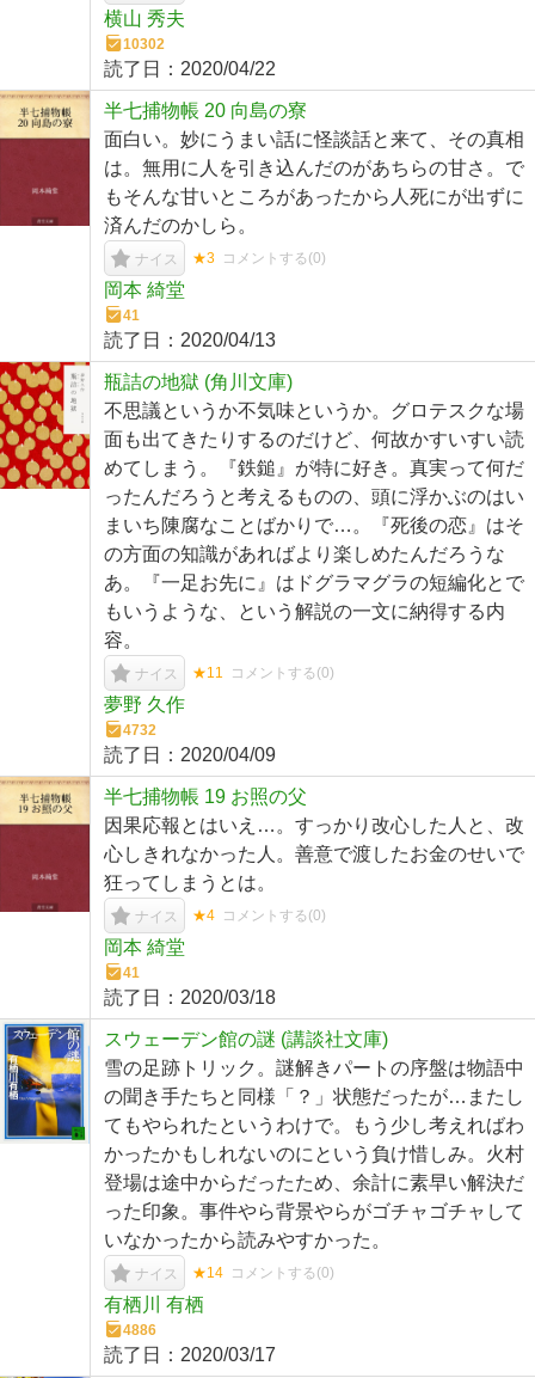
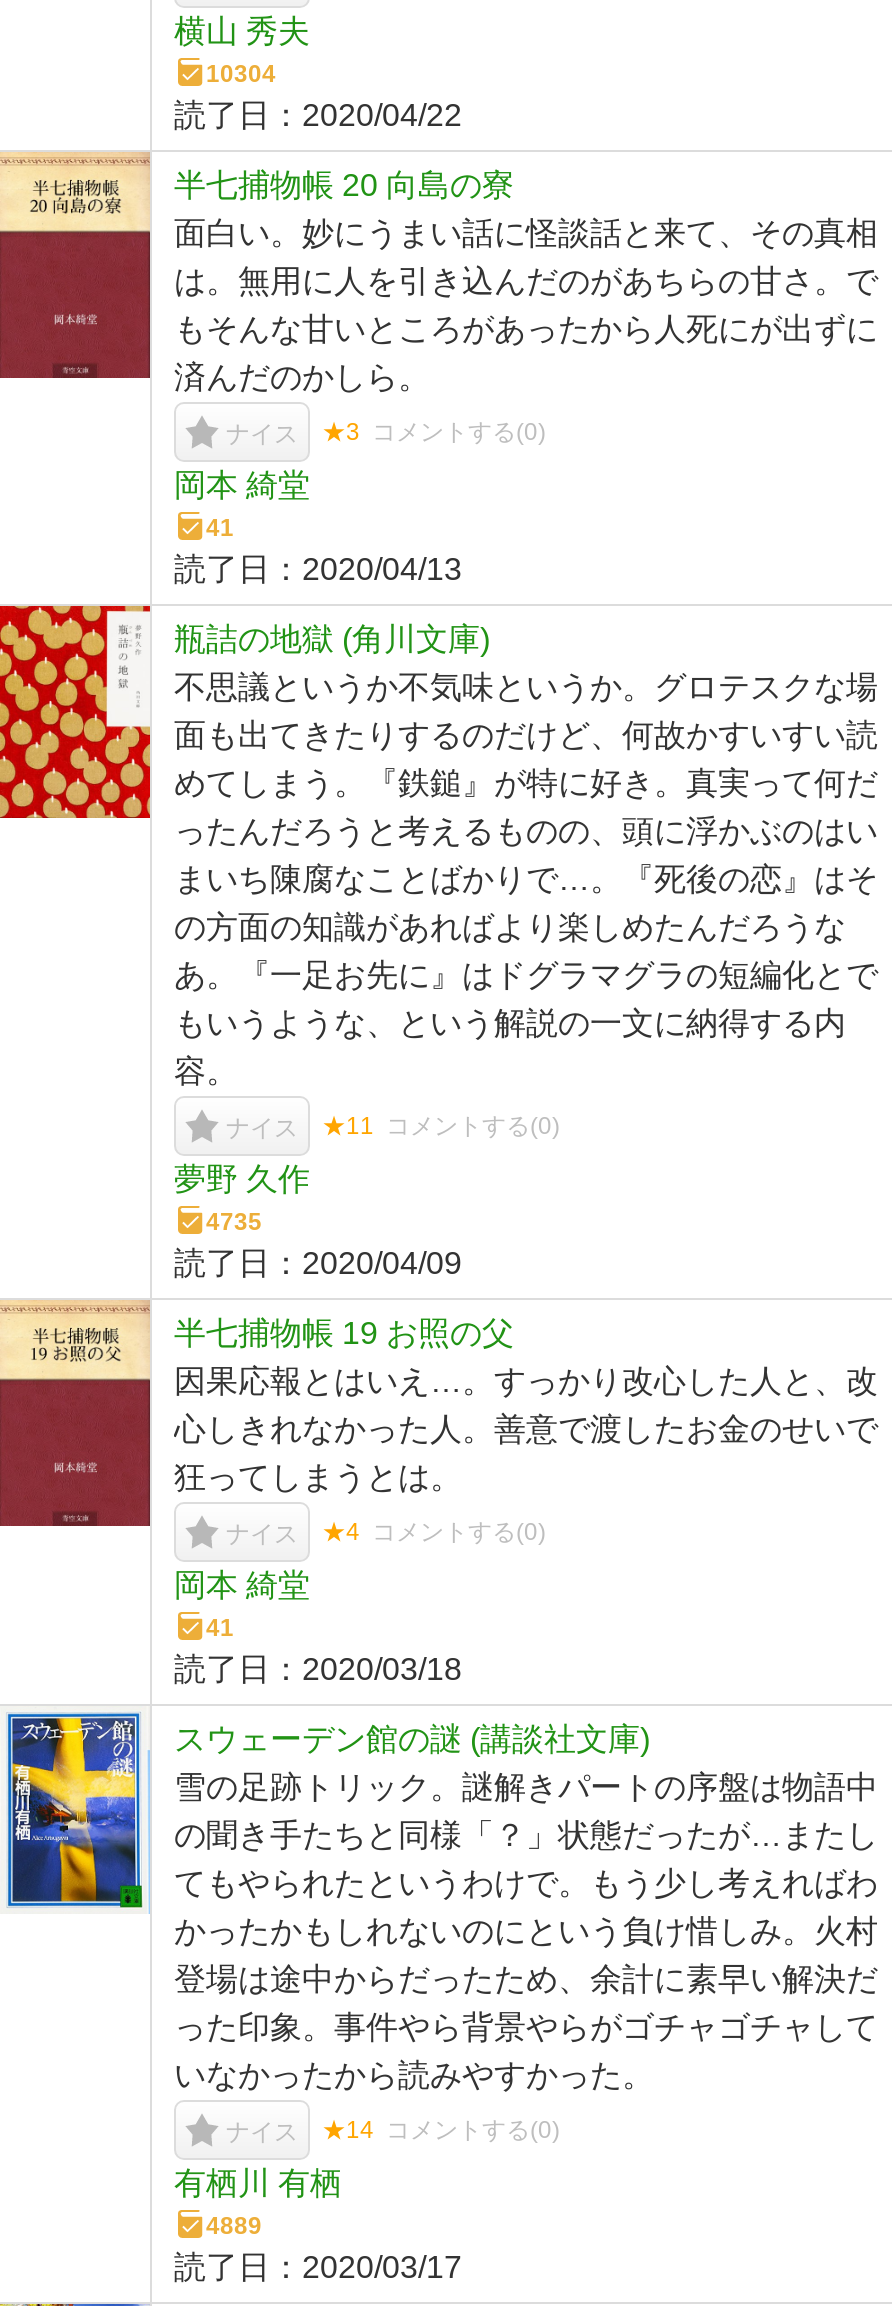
[123,36,165,53] 10302 -> [206,60,276,88] 10304
[123,722,156,739] 4732 -> [206,1208,262,1236] 4735
[123,1322,156,1339] 4886 -> [206,2212,262,2240] 4889

